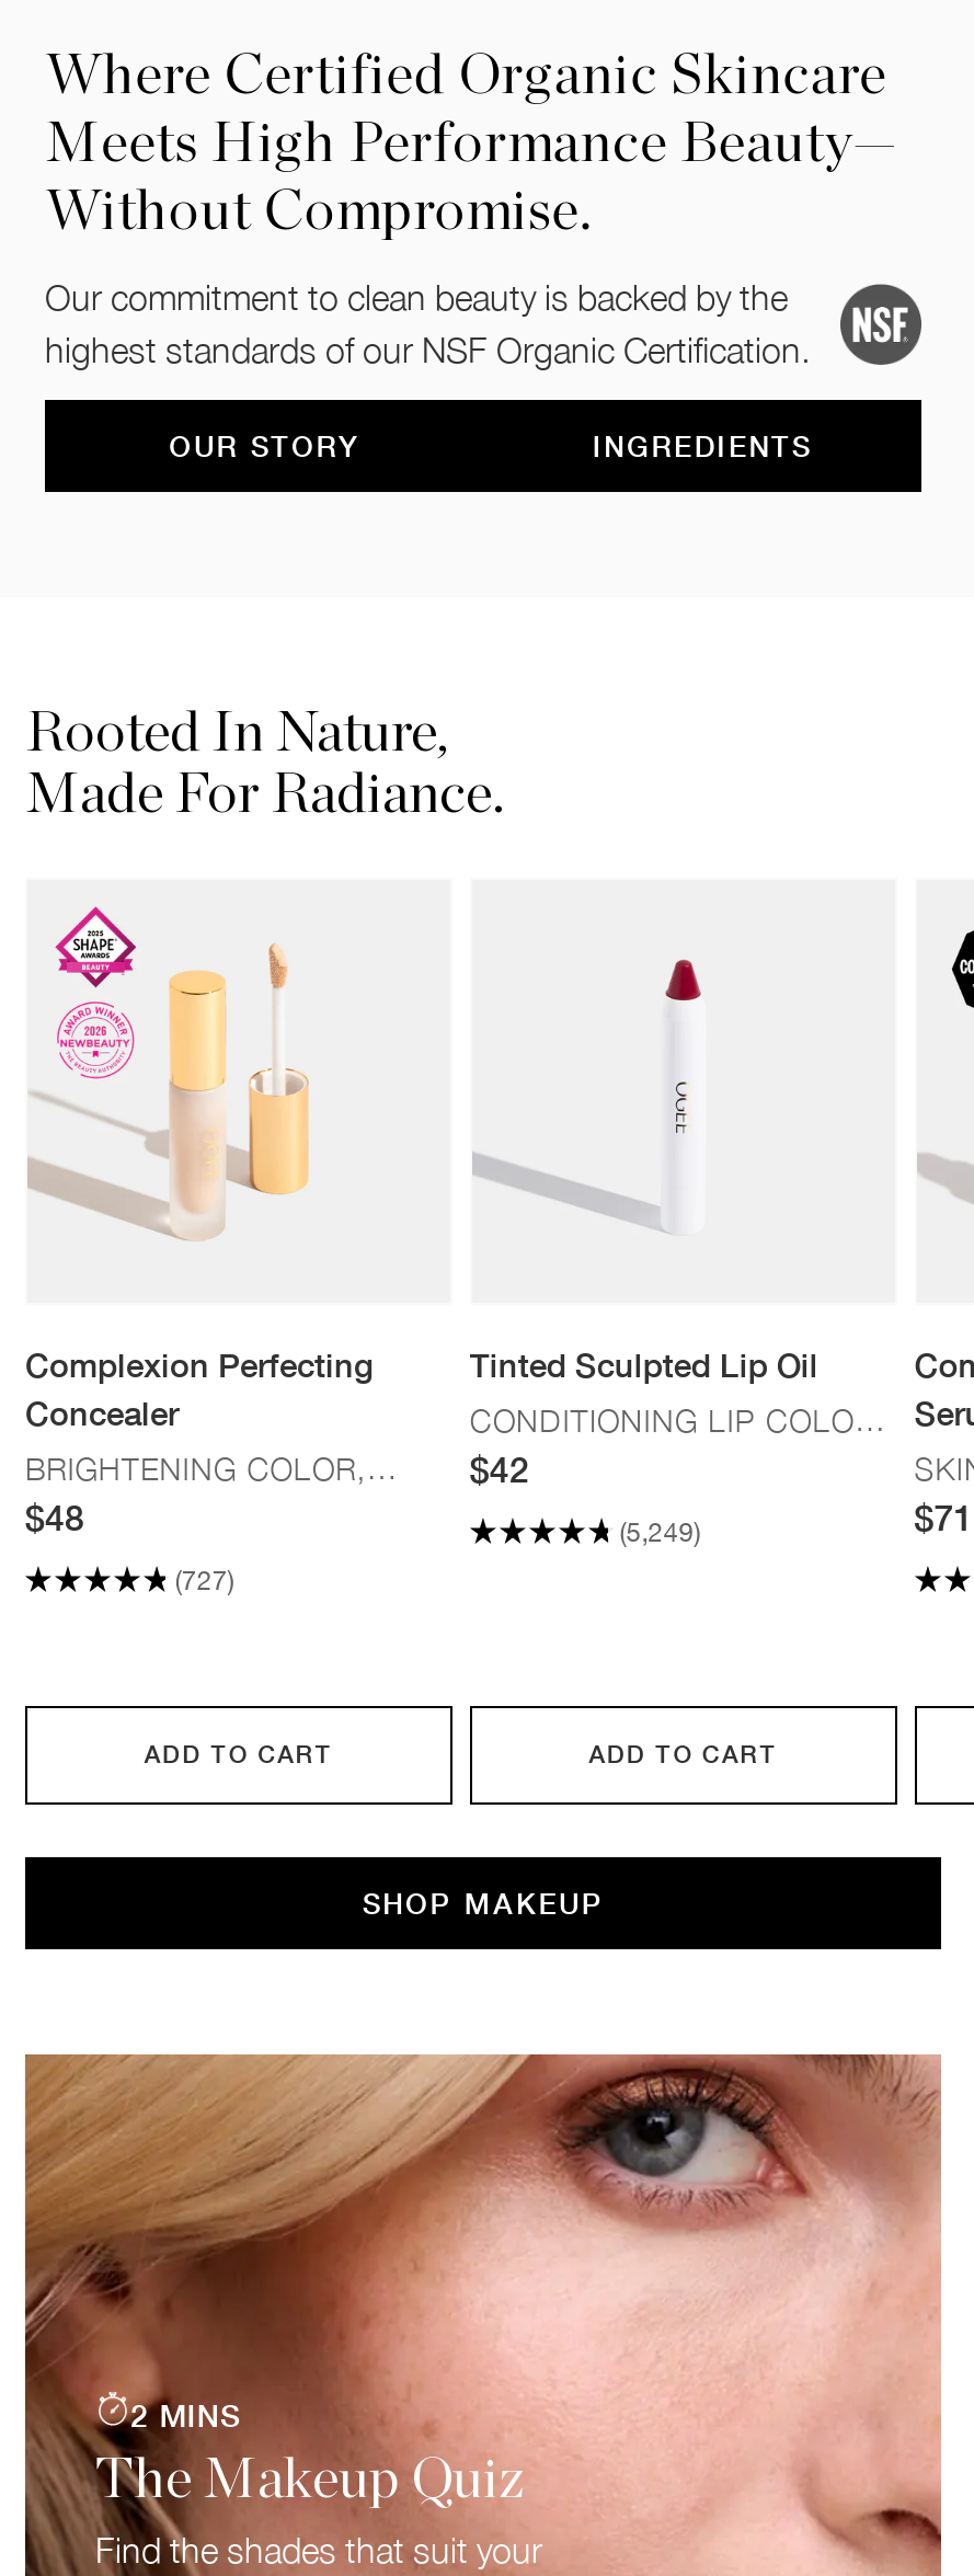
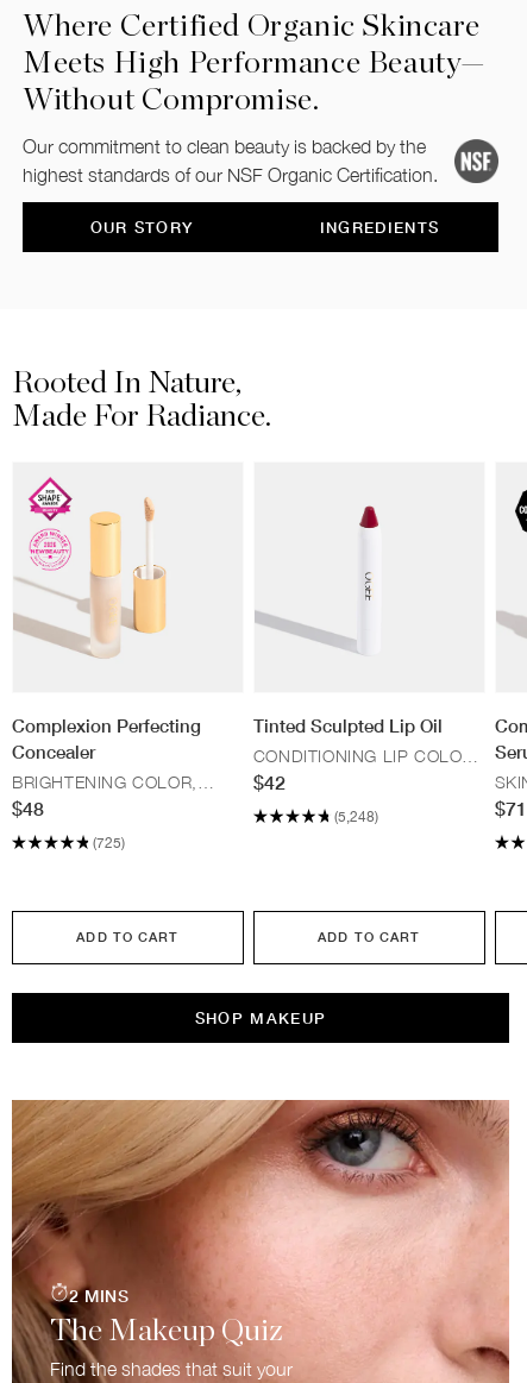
[626,1516,694,1547] 5,249 -> [338,808,375,825] 5,248
[182,1565,228,1595] 727 -> [97,834,122,851] 725

